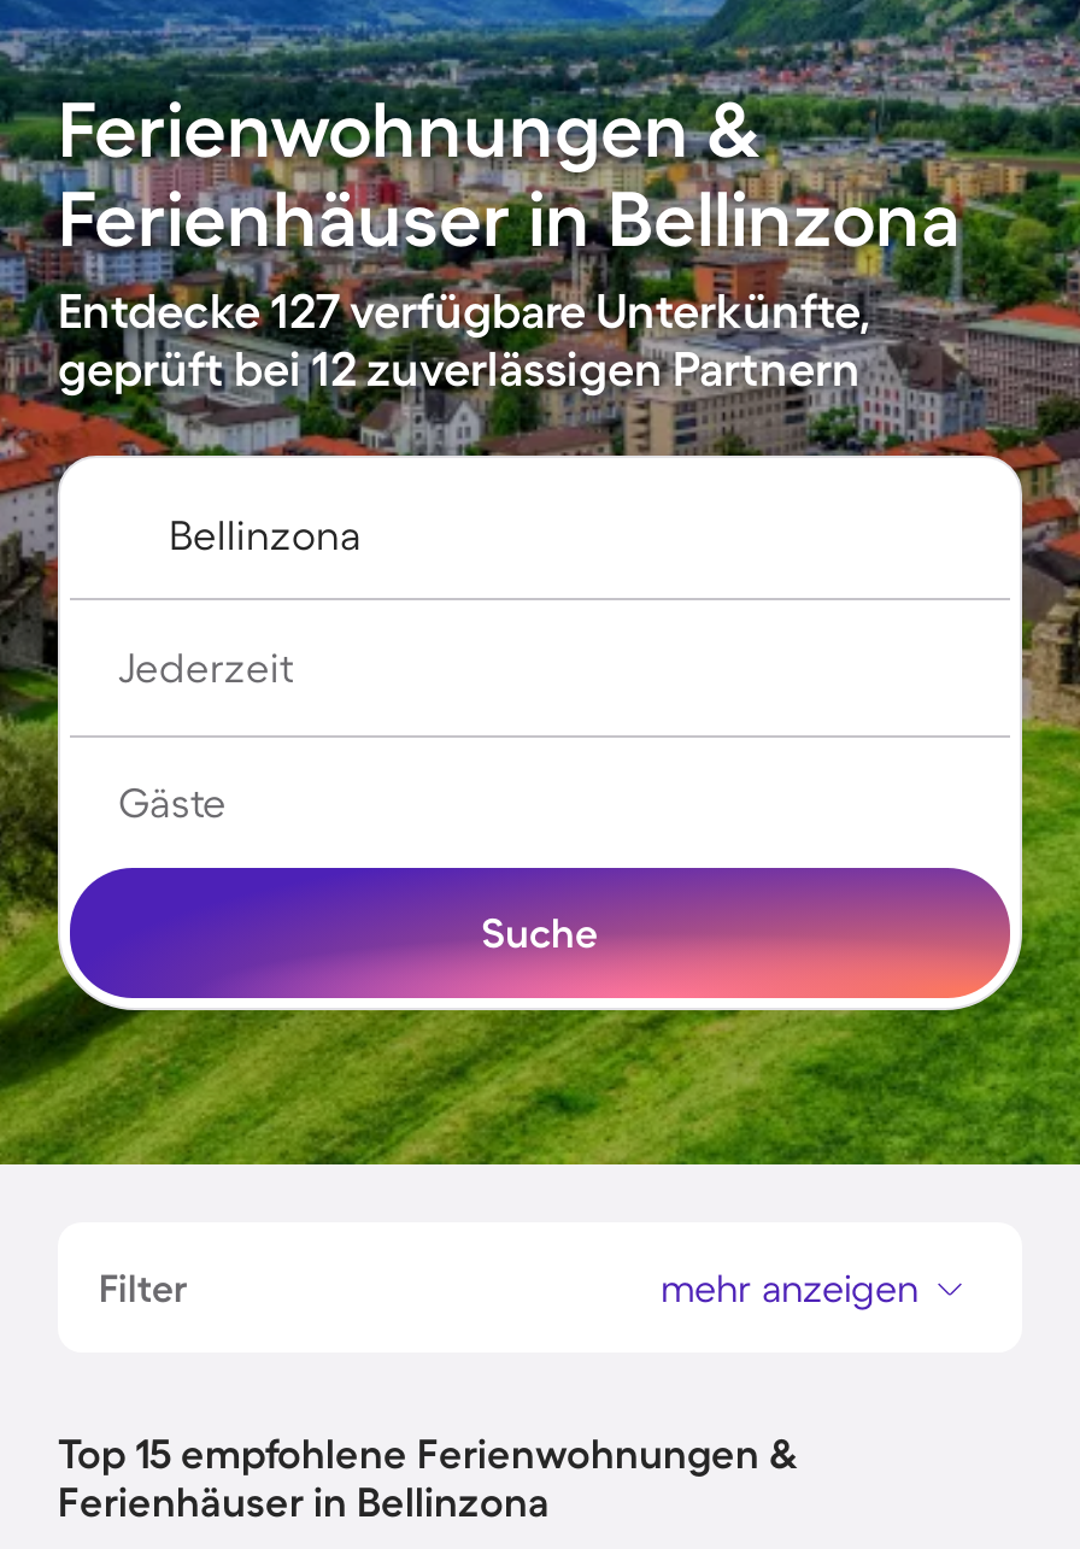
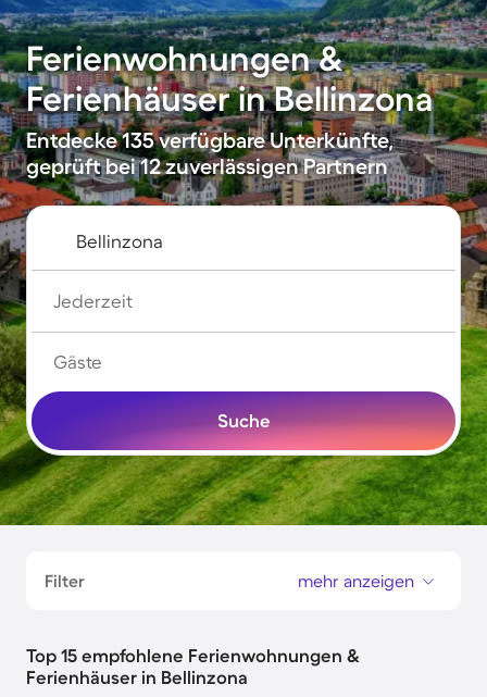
[58,284,870,338] Entdecke 127 verfügbare Unterkünfte, -> [26,128,394,152] Entdecke 135 verfügbare Unterkünfte,

